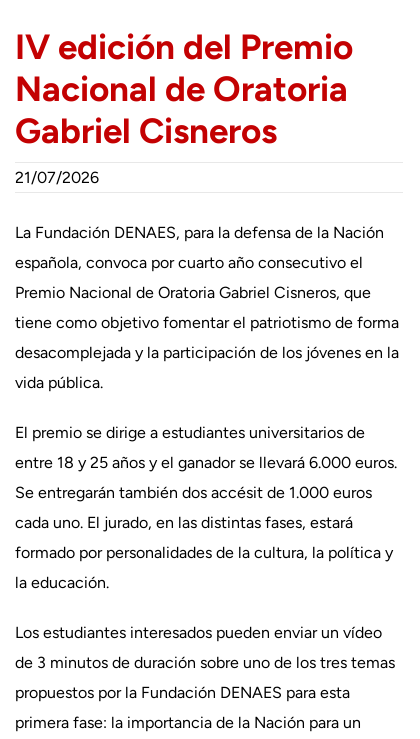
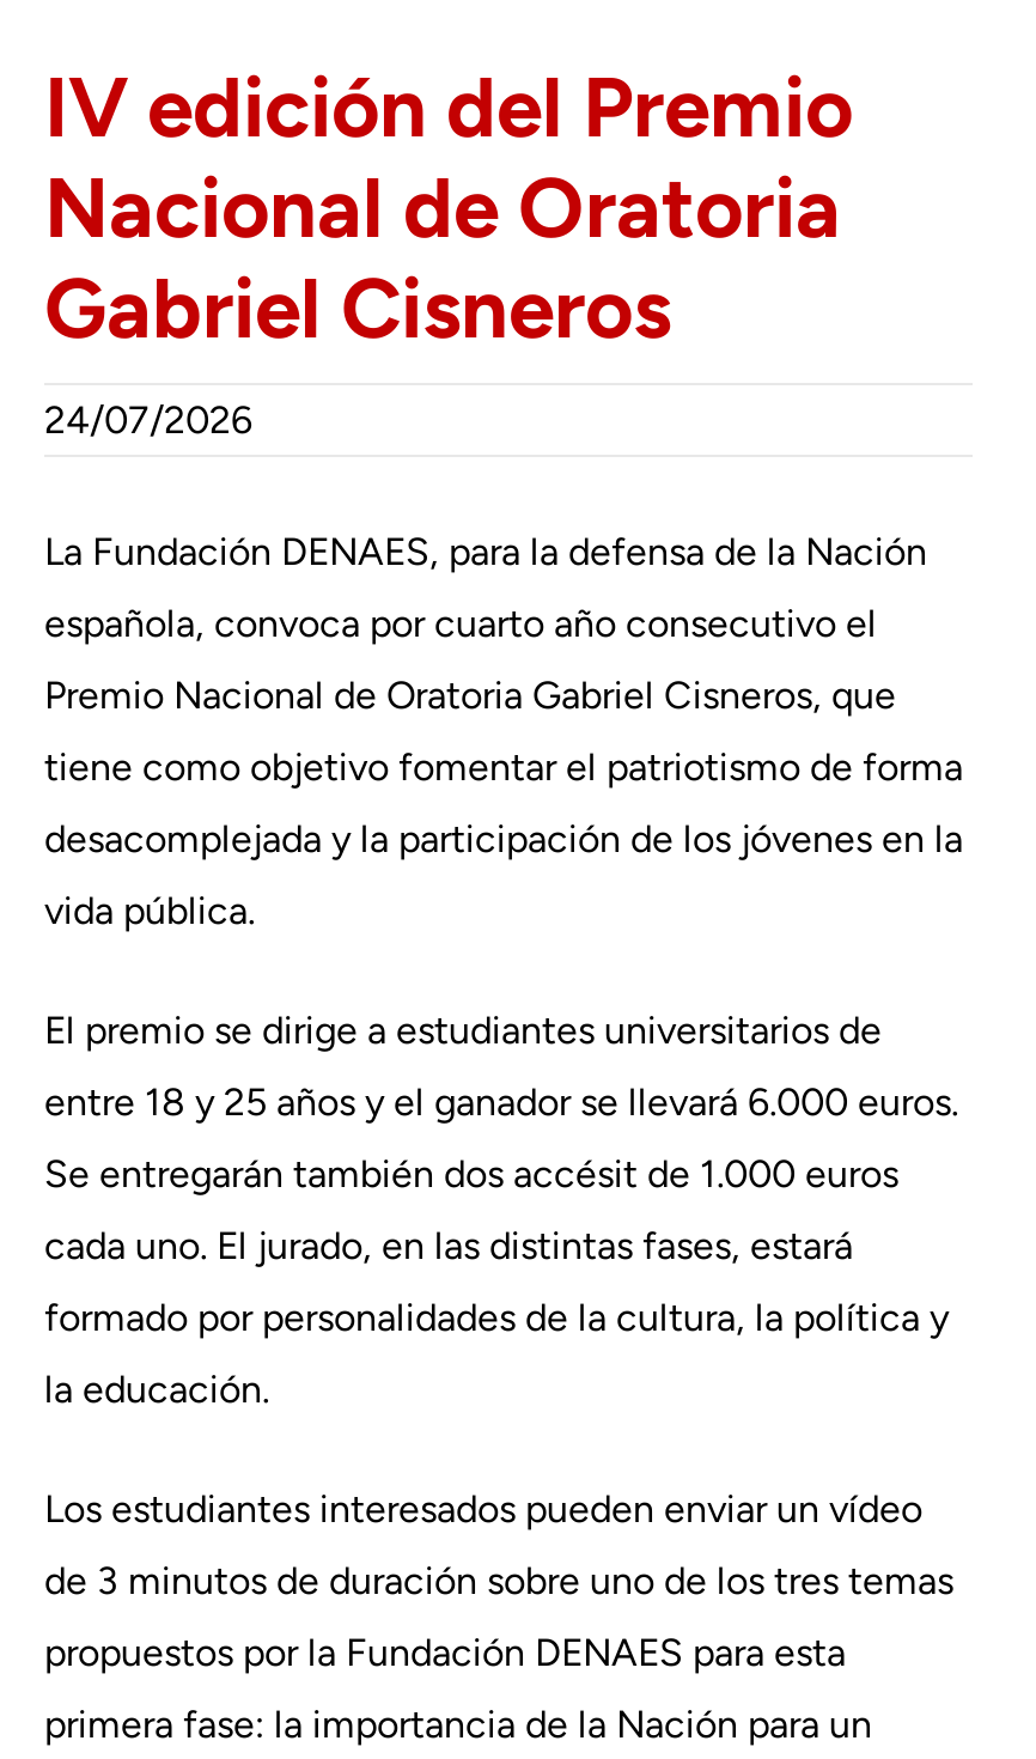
[15,168,99,187] 21/07/2026 -> [44,397,252,443] 24/07/2026

